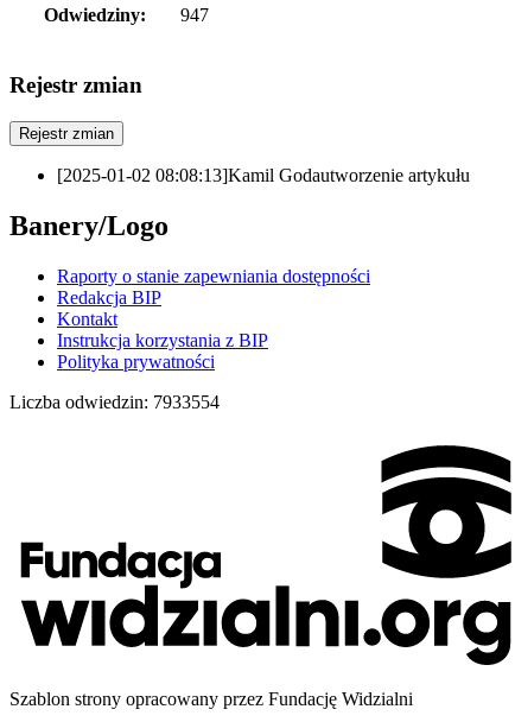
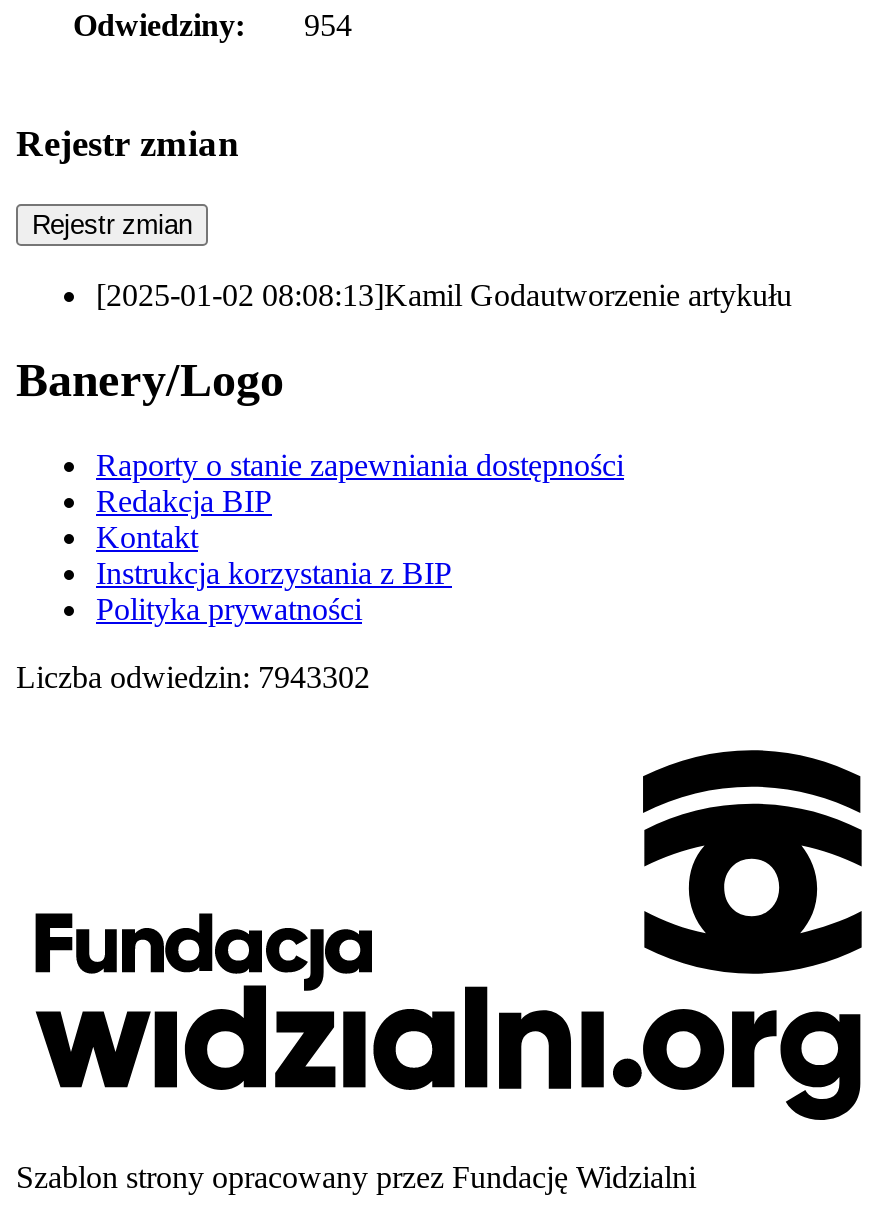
[43,4,209,24] Odwiedziny: 947 -> [73,7,352,41] Odwiedziny: 954
[9,392,220,412] Liczba odwiedzin: 7933554 -> [16,660,370,694] Liczba odwiedzin: 7943302

